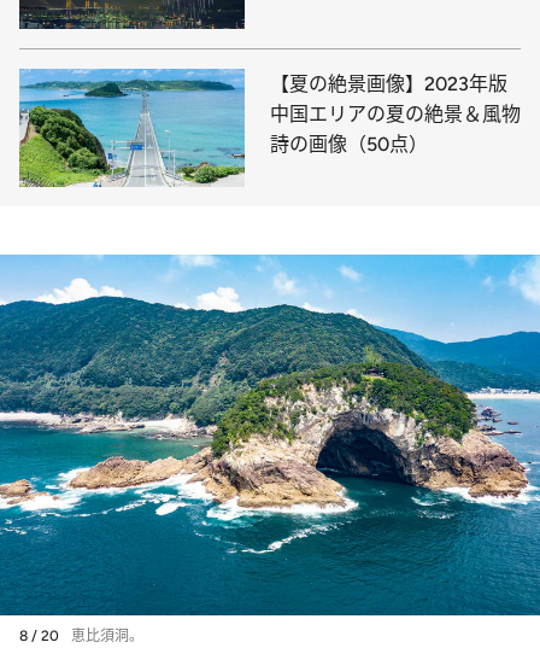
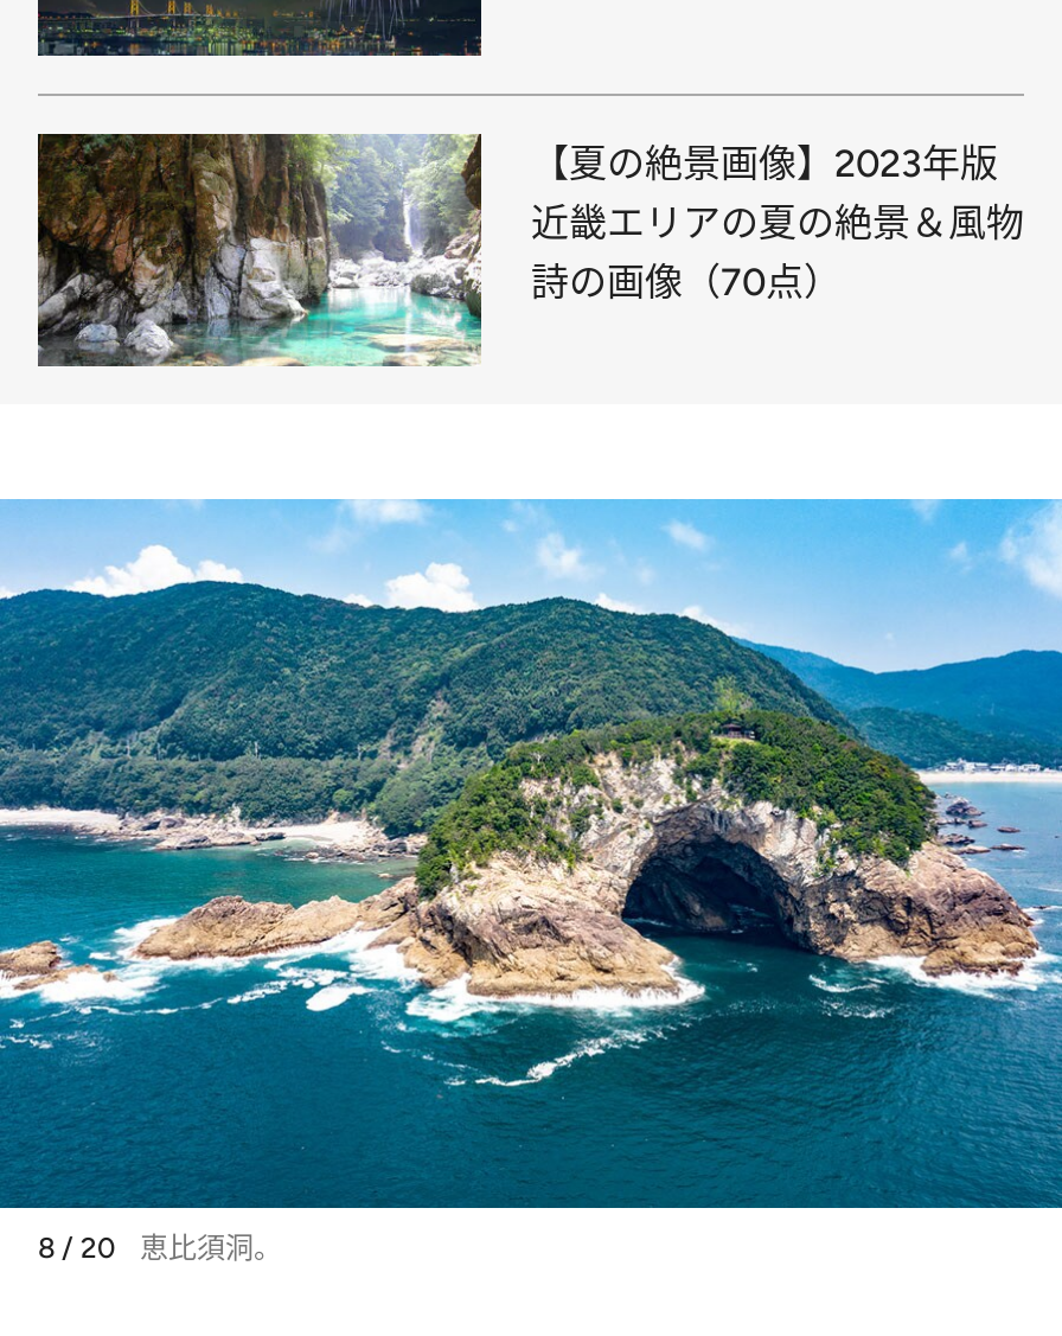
[18,68,521,188] [image] | 中国エリアの夏の絶景＆風物 -> [36,130,1024,367] [image] | 近畿エリアの夏の絶景＆風物
[270,132,428,155] 詩の画像（50点） -> [531,260,842,305] 詩の画像（70点）

